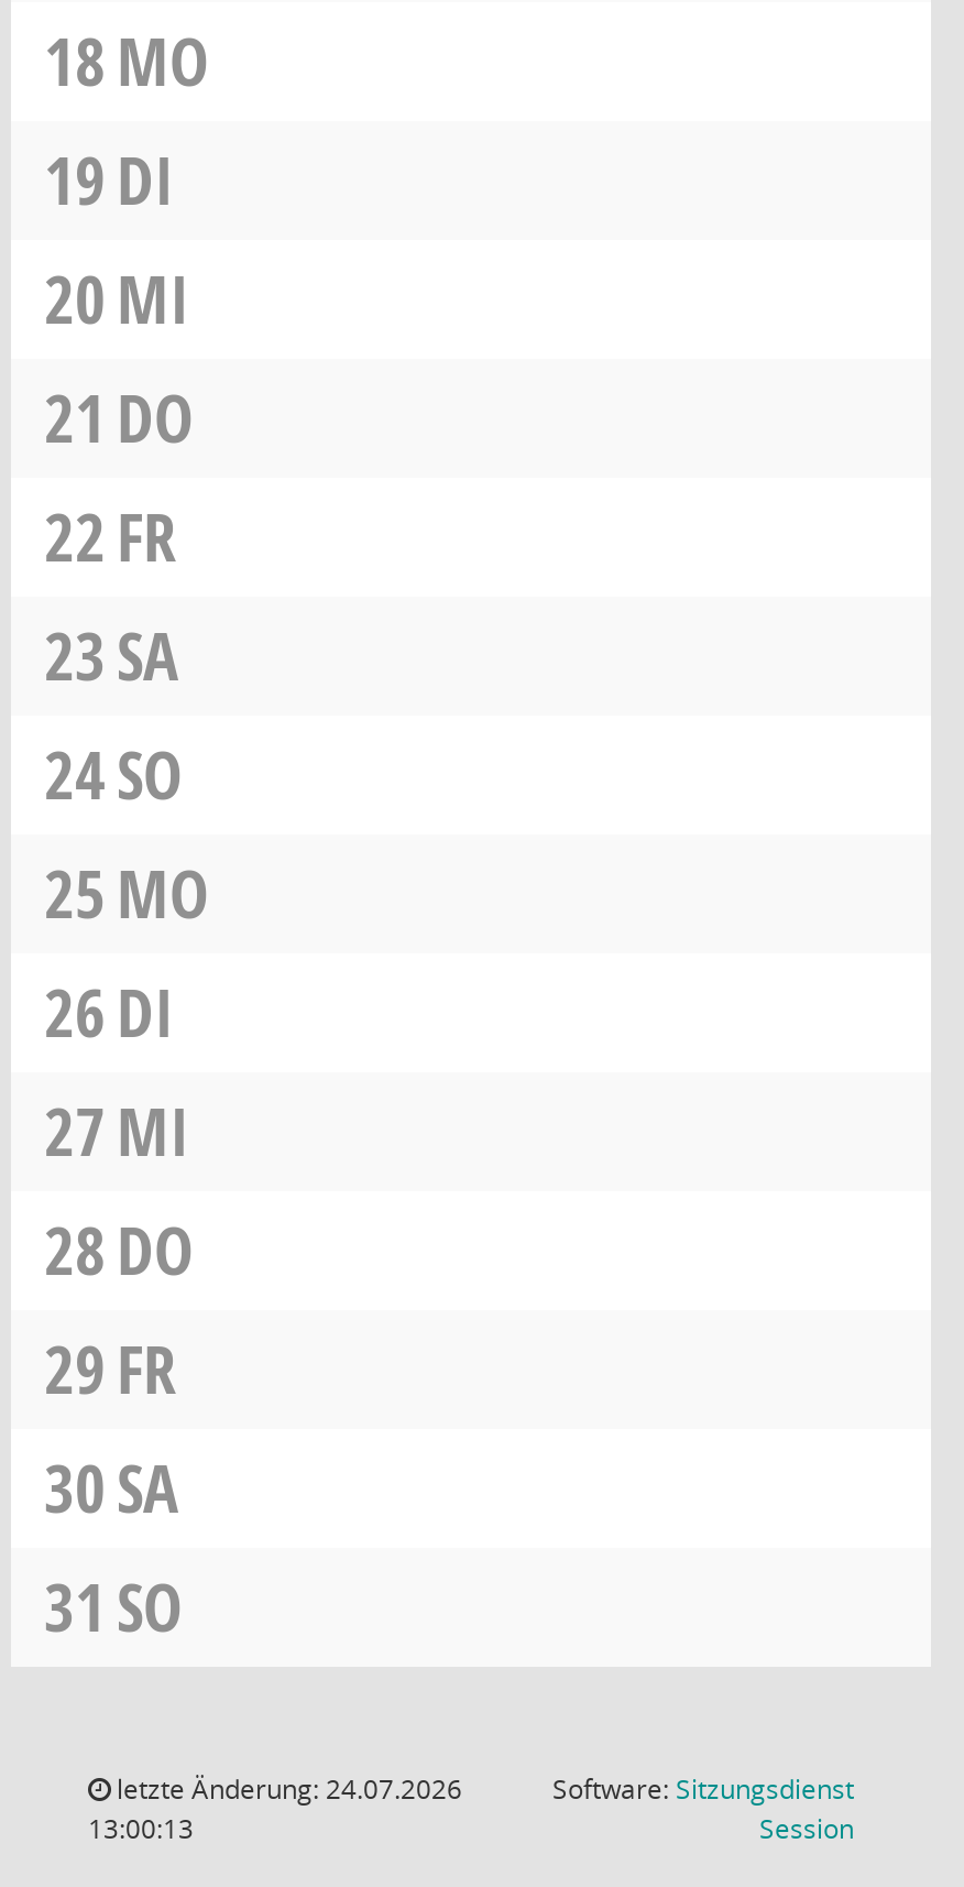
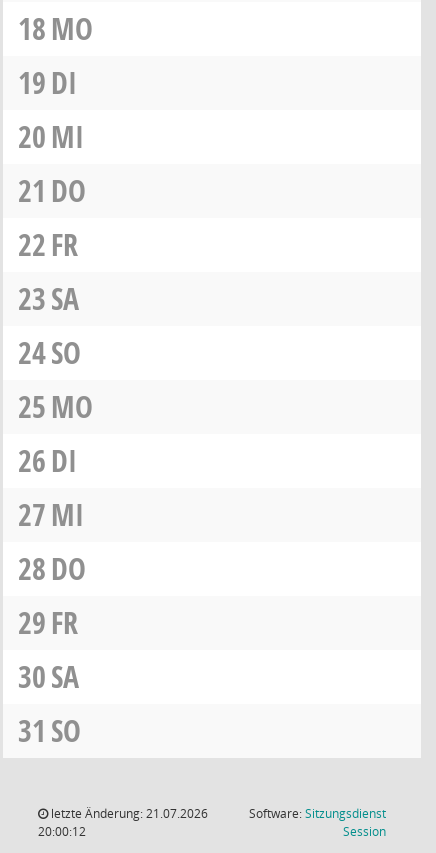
[110,1770,462,1808] letzte Änderung: 24.07.2026 -> [48,805,208,822] letzte Änderung: 21.07.2026
[88,1810,194,1847] 13:00:13 -> [38,823,86,840] 20:00:12

